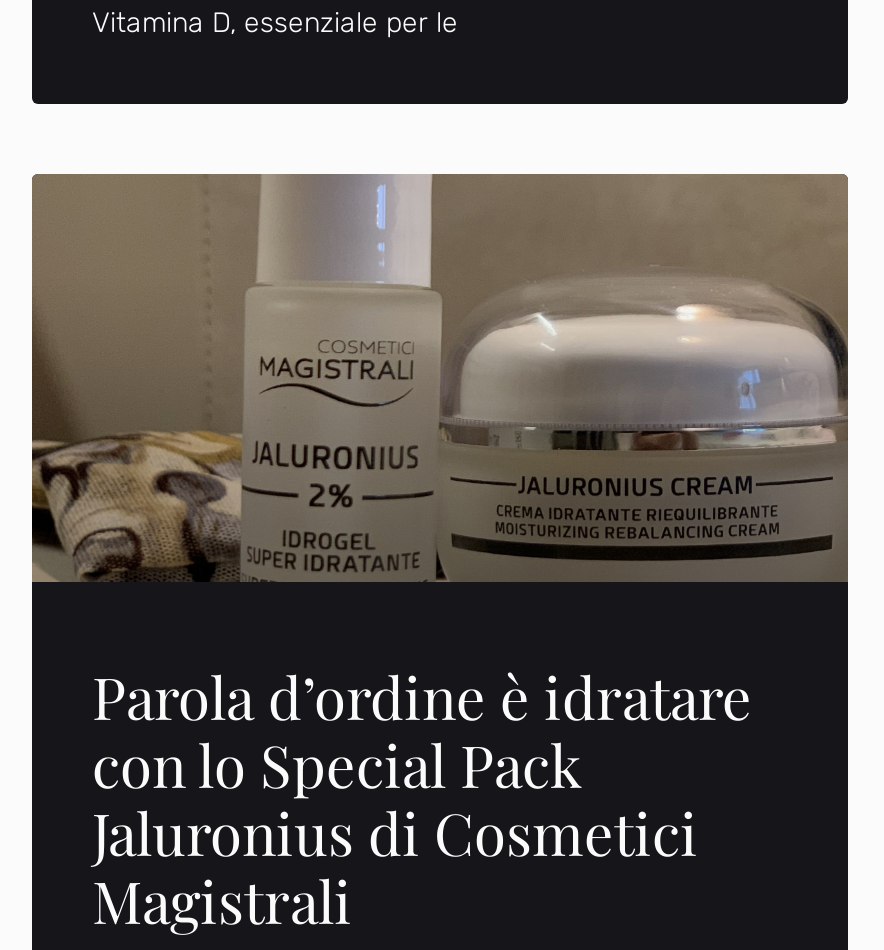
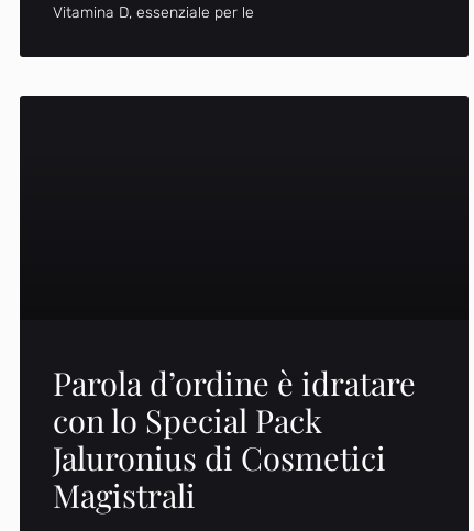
[30,172,850,584] [image] -> none

